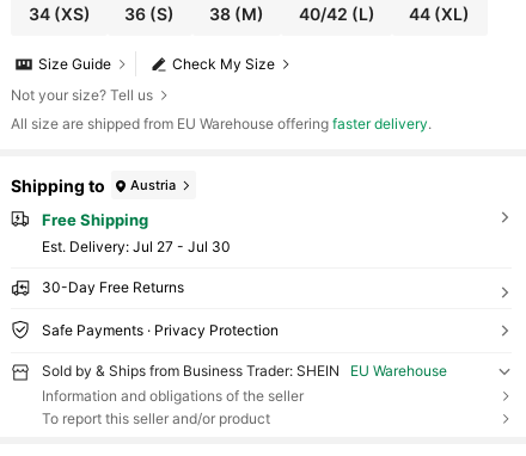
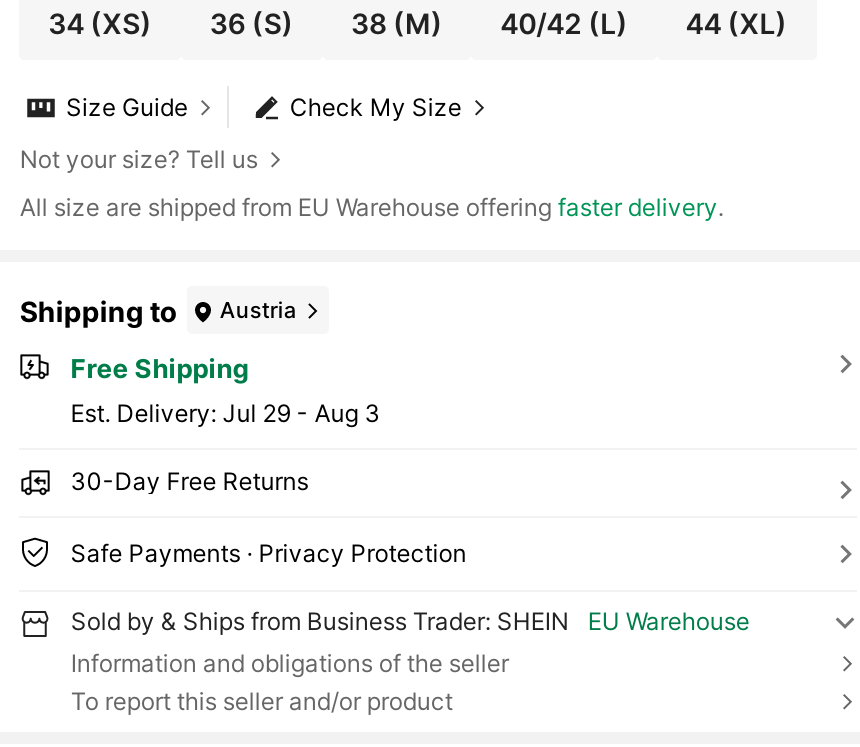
[41,238,230,255] Est. Delivery: Jul 27 - Jul 30 -> [70,398,380,428] Est. Delivery: Jul 29 - Aug 3

